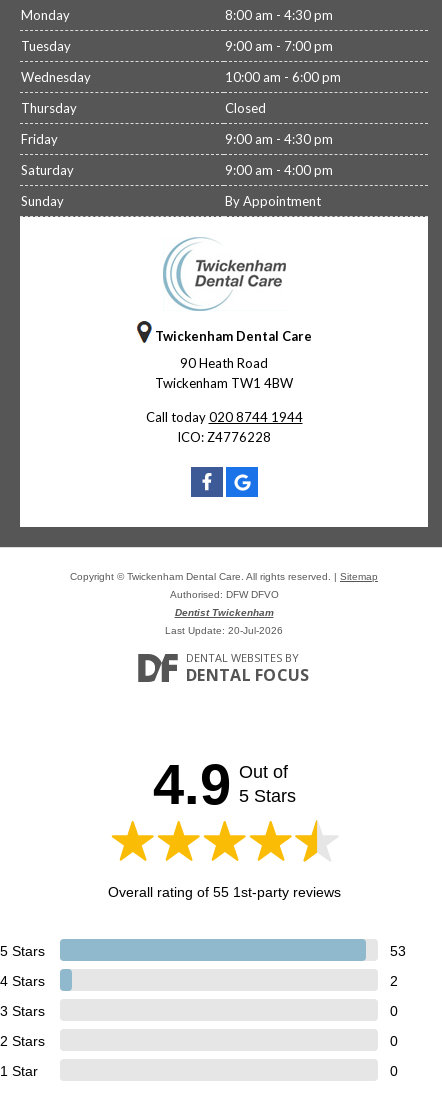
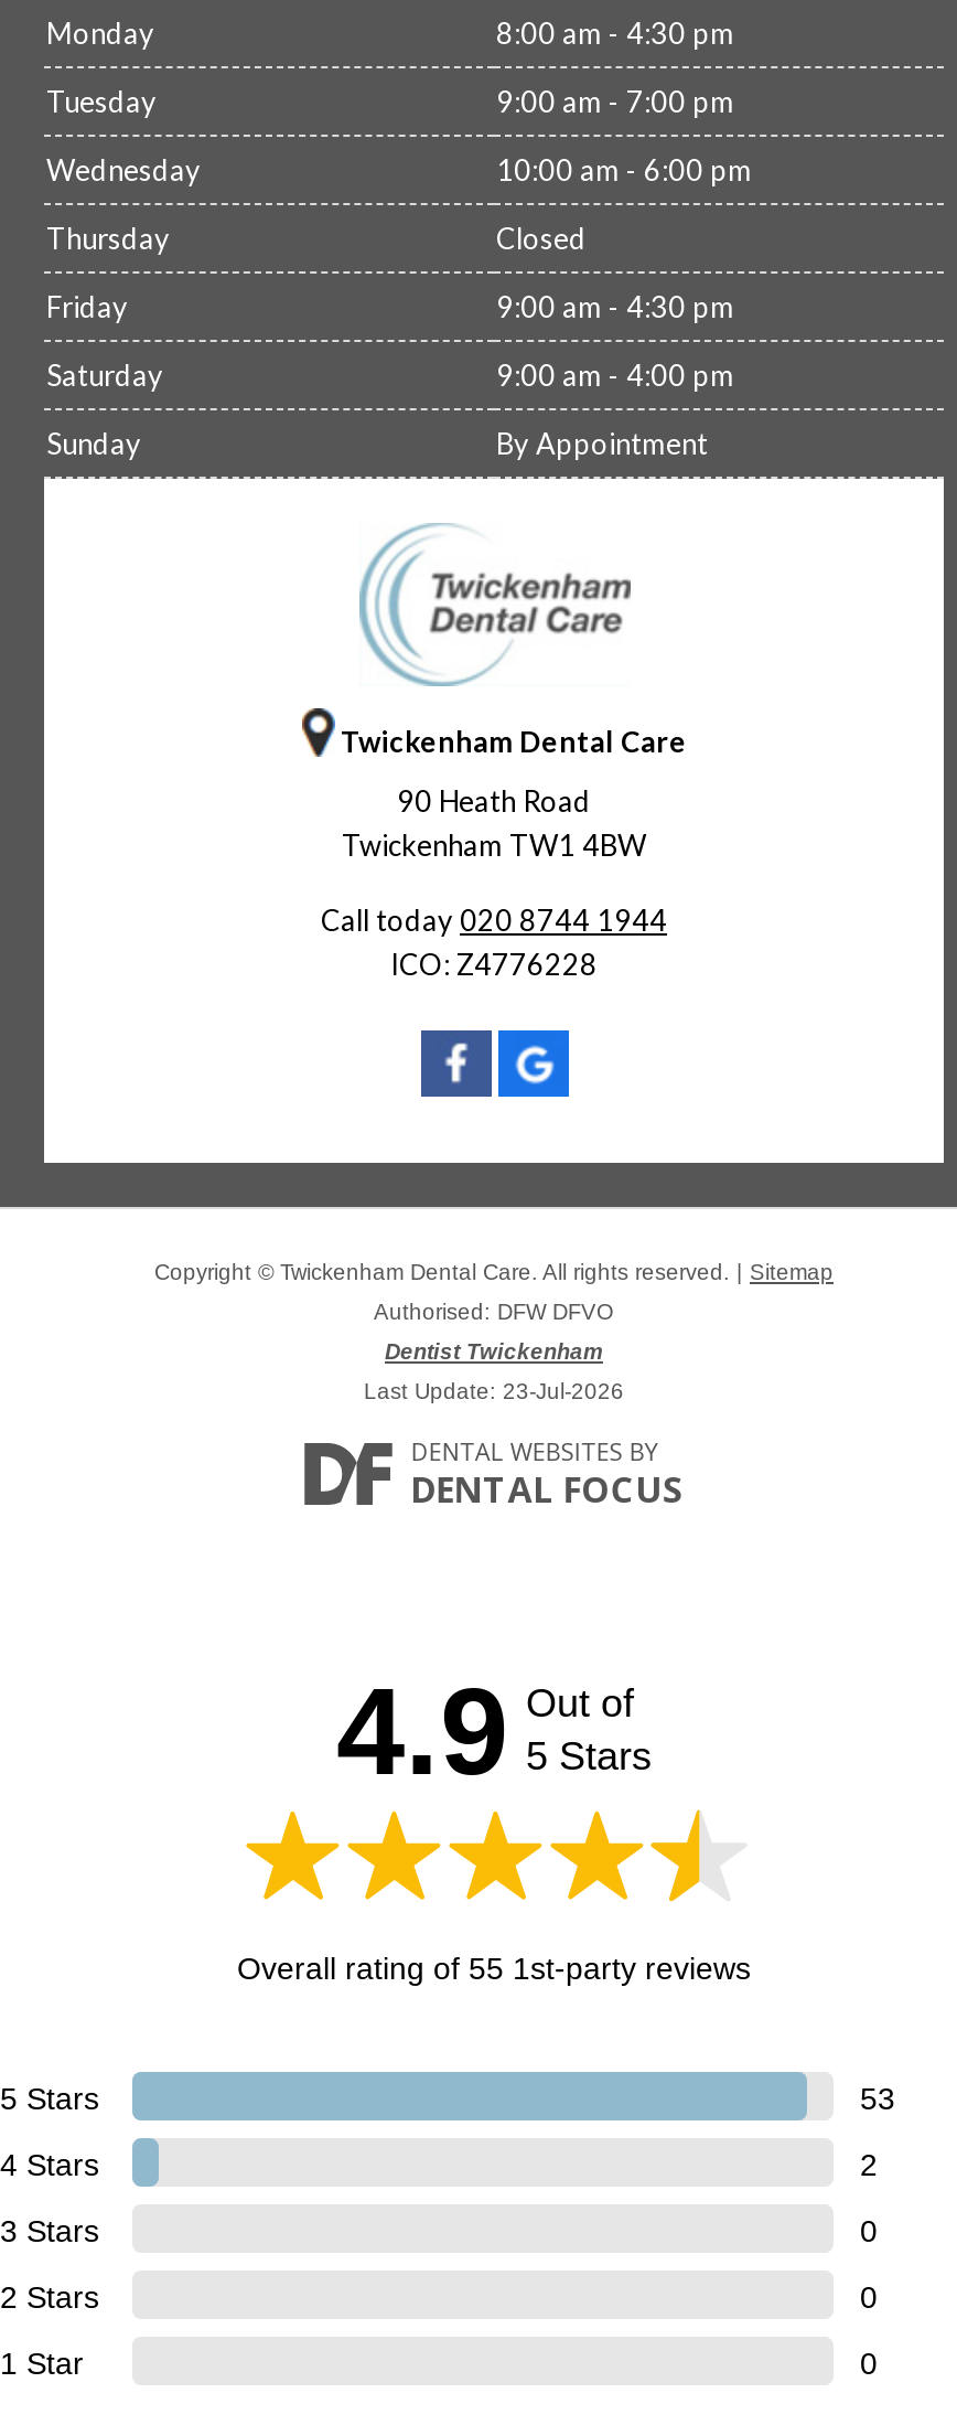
[165,625,283,636] Last Update: 20-Jul-2026 -> [364,1380,624,1404] Last Update: 23-Jul-2026

